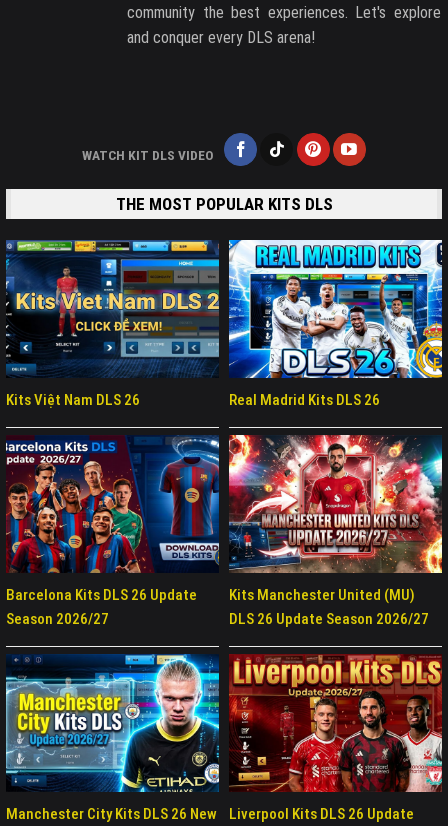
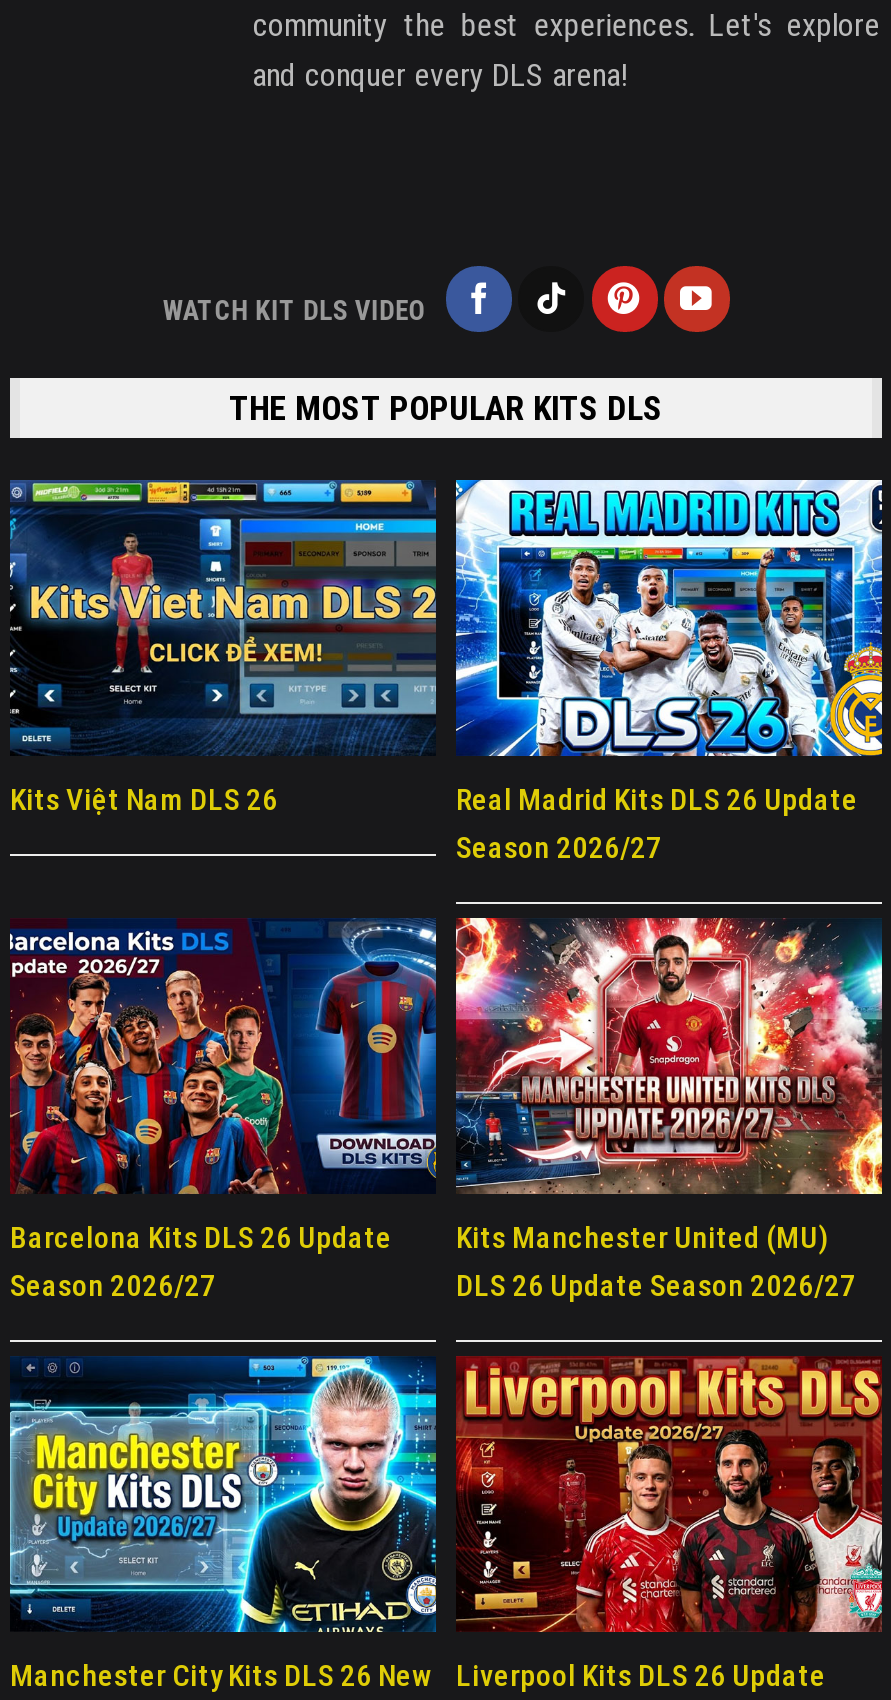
[229,391,380,409] Real Madrid Kits DLS 26 -> [456,783,858,867] Real Madrid Kits DLS 26 Update | Season 2026/27

